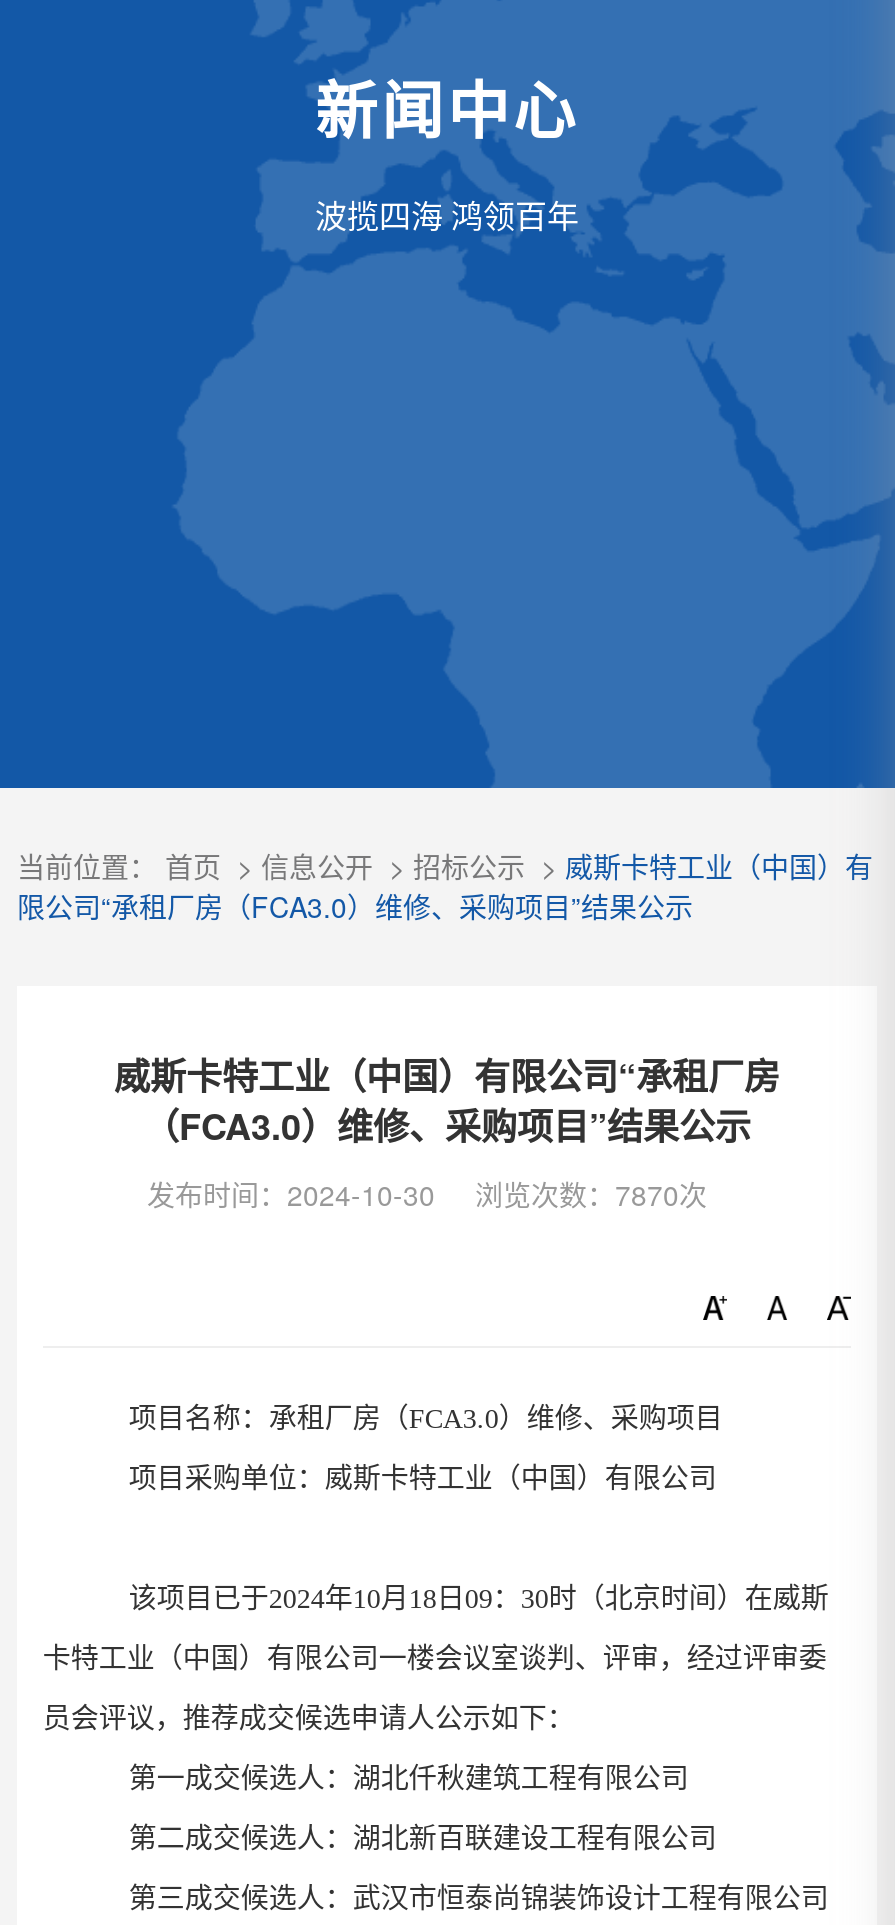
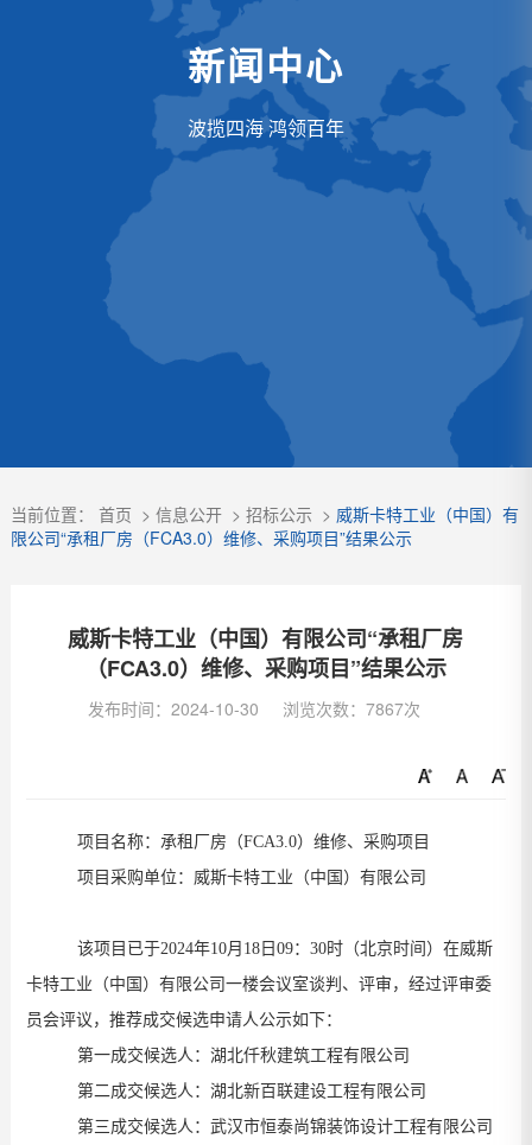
[147,1174,707,1214] 发布时间：2024-10-30 浏览次数：7870次 -> [88,697,420,720] 发布时间：2024-10-30 浏览次数：7867次

